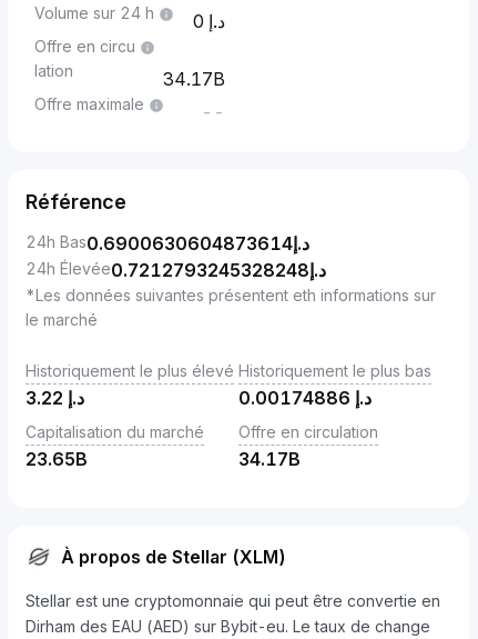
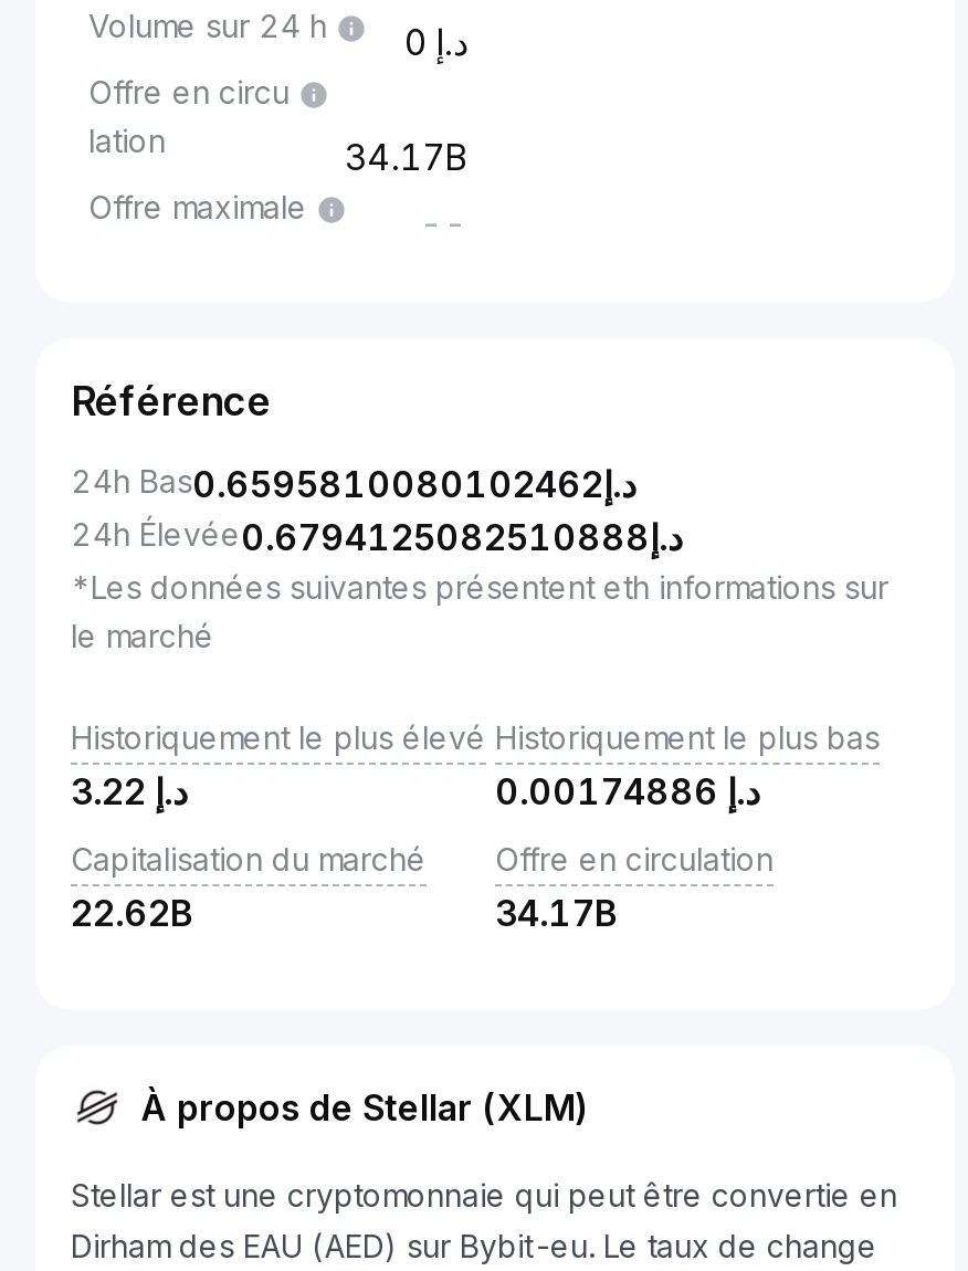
[26,232,309,254] د.إ0.6900630604873614 24h Bas -> [71,462,636,506] د.إ0.6595810080102462 24h Bas
[26,259,326,281] د.إ0.7212793245328248 24h Élevée -> [71,515,683,559] د.إ0.6794125082510888 24h Élevée
[26,448,88,470] 23.65B -> [71,891,194,935] 22.62B

